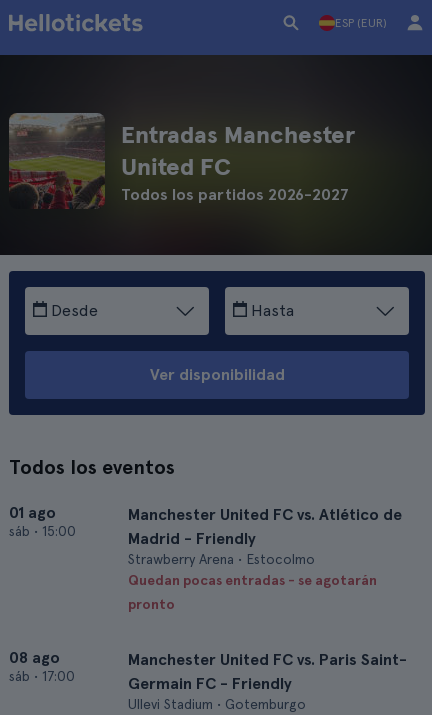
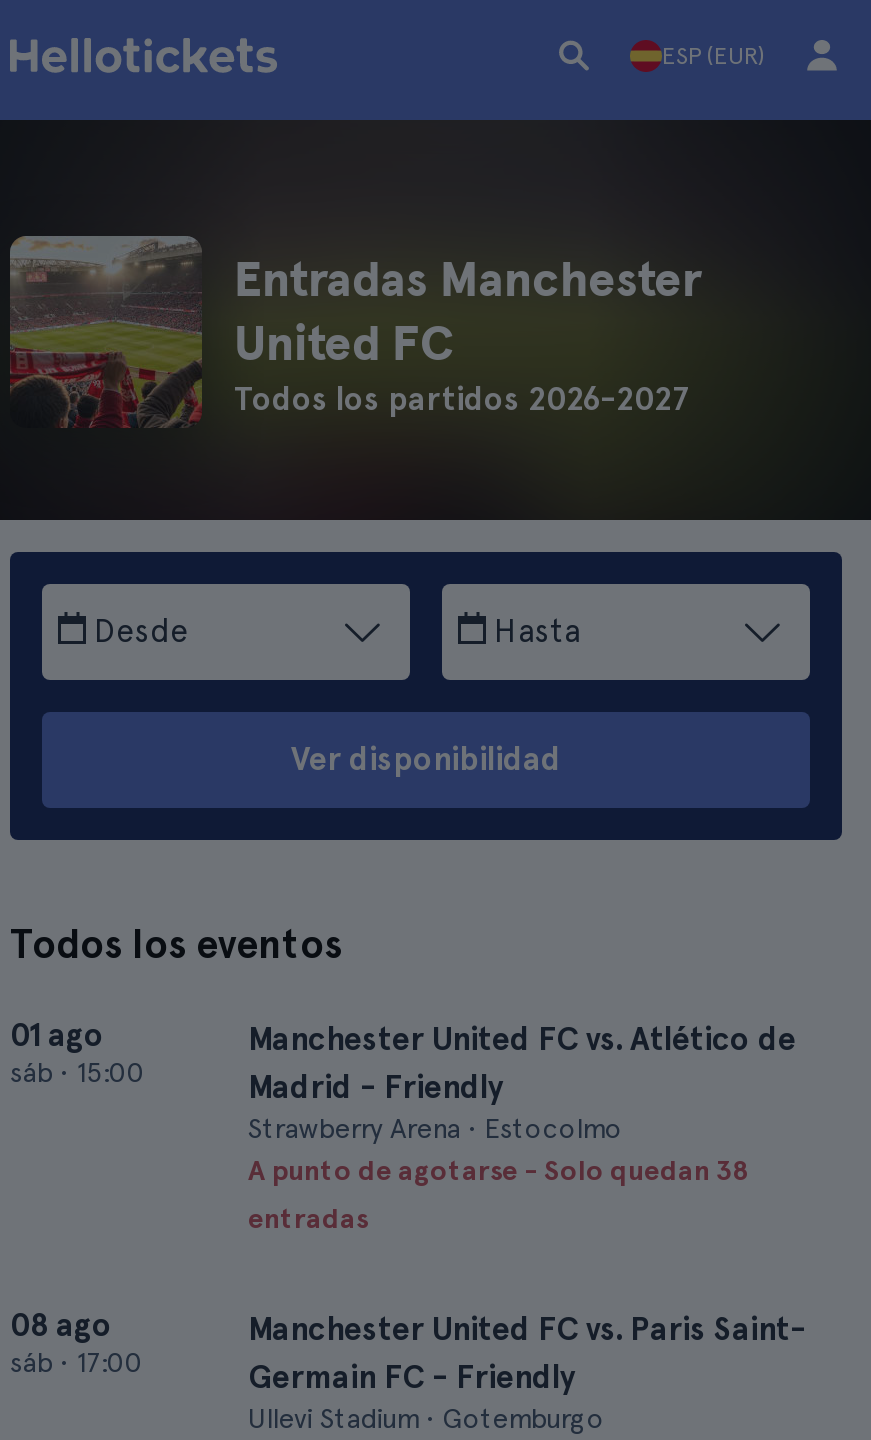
[128,572,377,588] Quedan pocas entradas - se agotarán -> [248,1154,748,1186] A punto de agotarse - Solo quedan 38
[128,596,175,612] pronto -> [248,1202,368,1234] entradas

